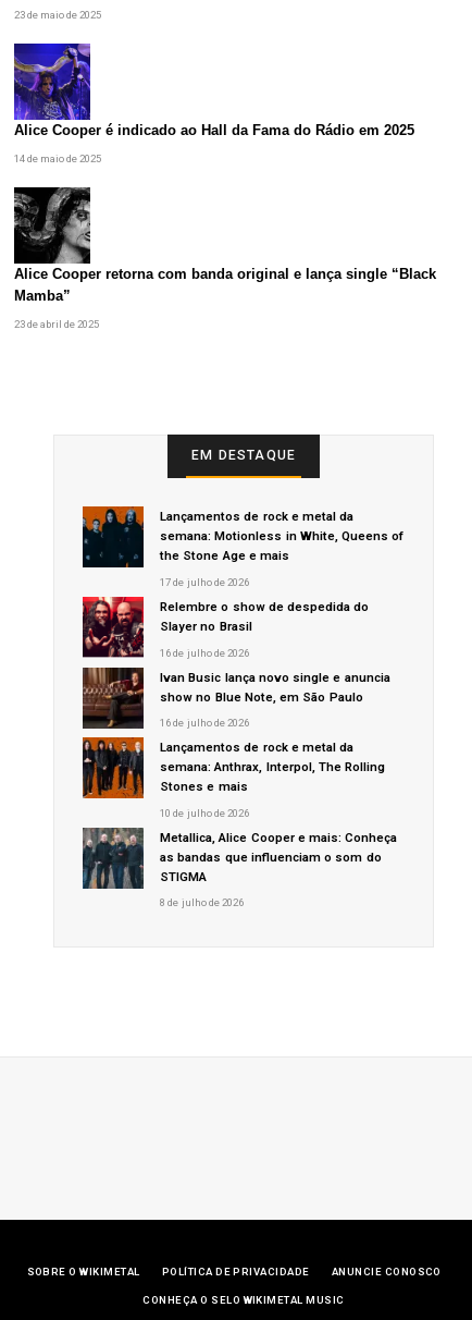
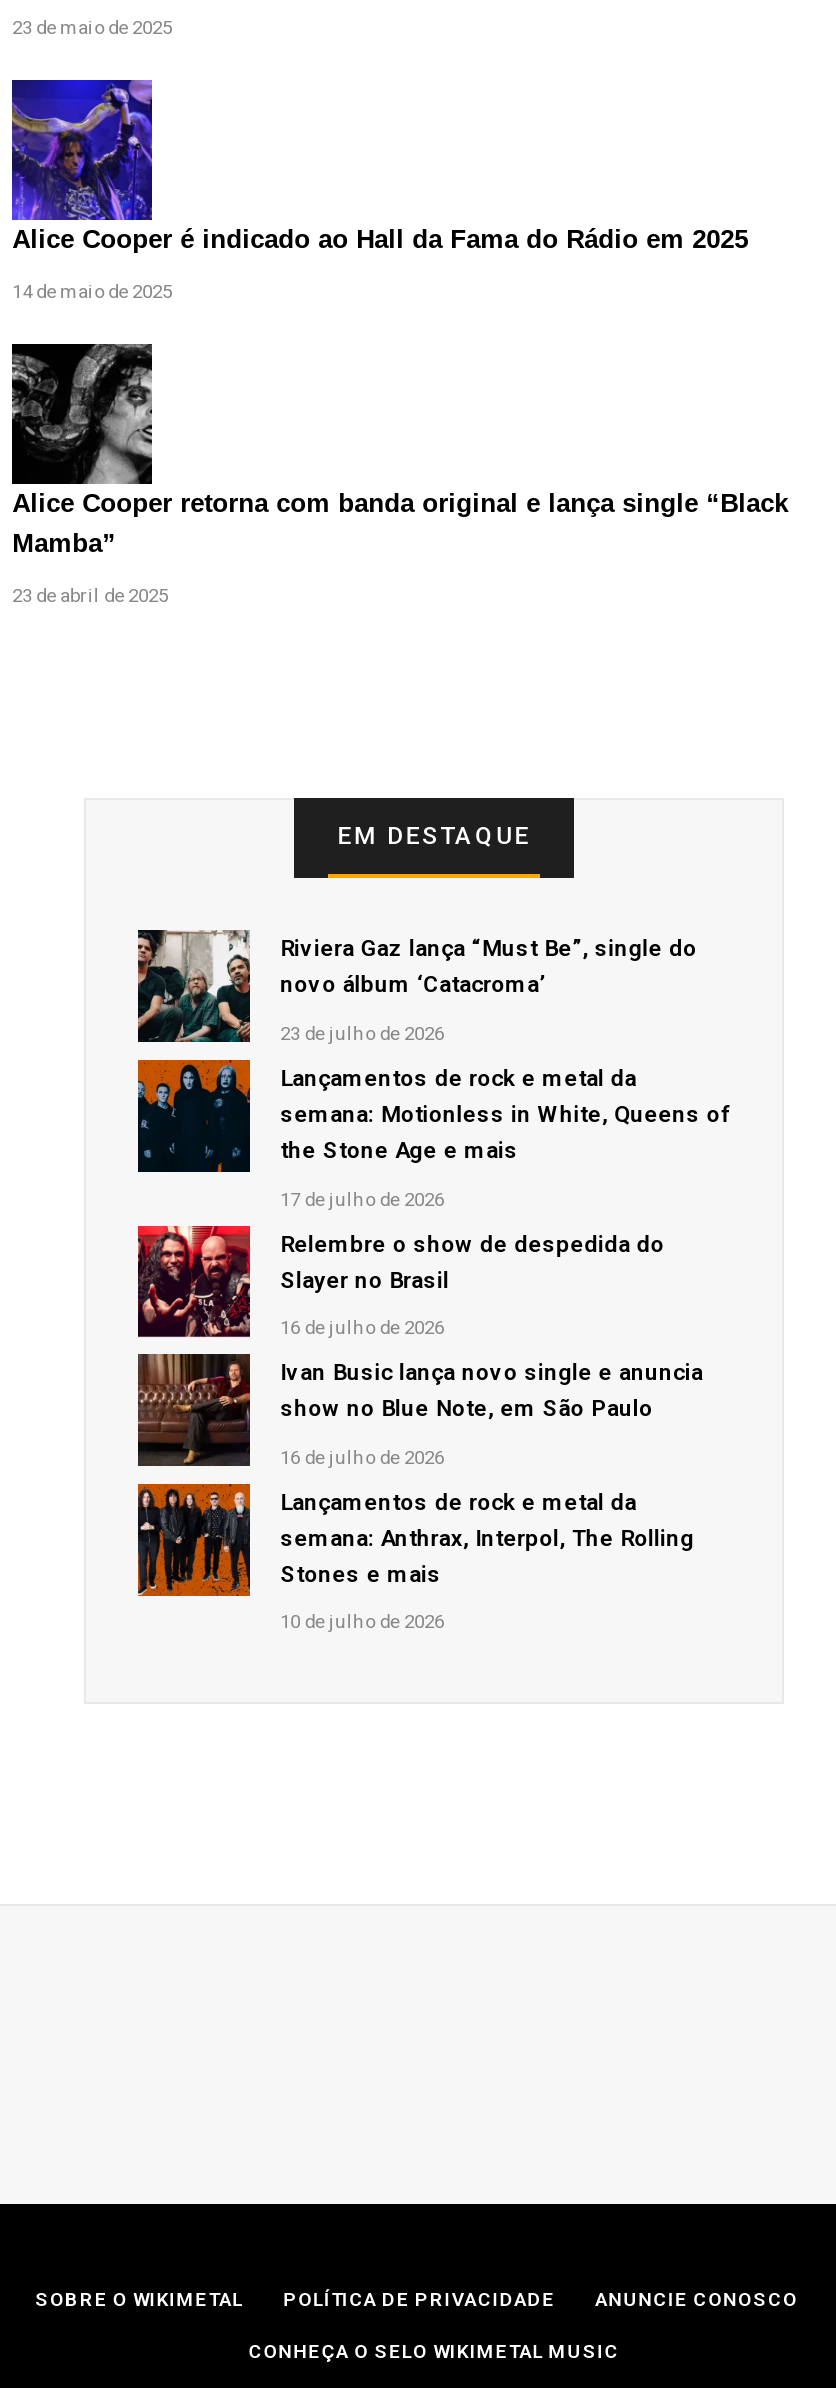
none -> [136,928,697,1044] [image] | Riviera Gaz lança “Must Be”, single do | novo álbum ‘Catacroma’ | 23 de julho de 2026
moved [80,509,404,819] -> [134,1064,729,1633]: [image] | Lançamentos de rock e metal da | semana: Motionless in White, Queens of | ... | Stones e mais | 10 de julho de 2026
[82,827,397,909] [image] | Metallica, Alice Cooper e mais: Conheça | as bandas que influenciam o som do | STIGMA | 8 de julho de 2026 -> none

